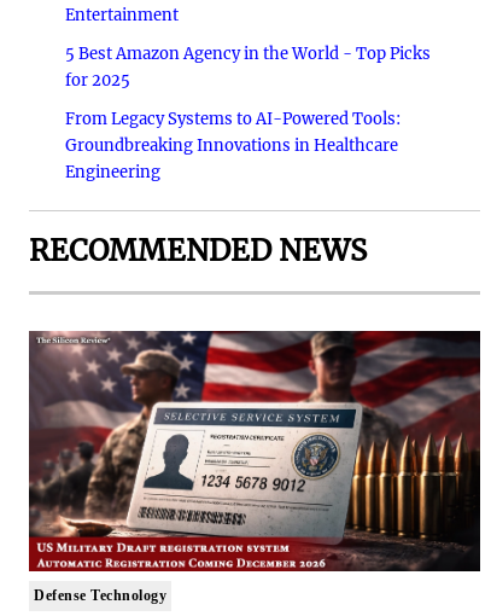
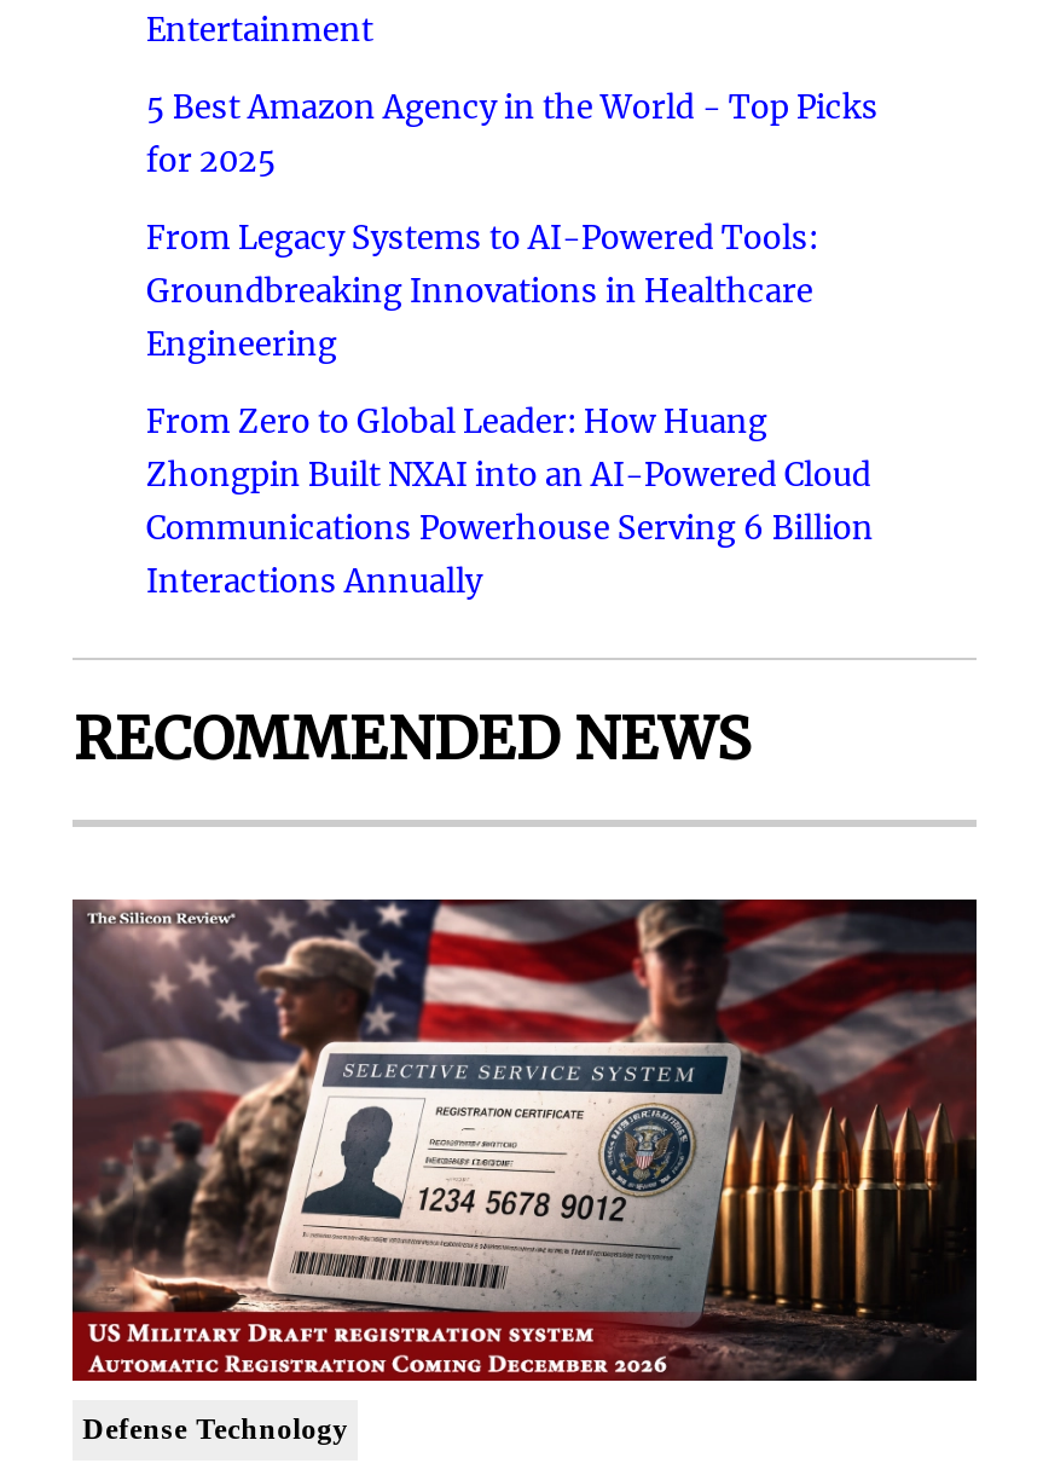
none -> [146,401,874,602] From Zero to Global Leader: How Huang | Zhongpin Built NXAI into an AI-Powered Cloud | Communications Powerhouse Serving 6 Billion | Interactions Annually

